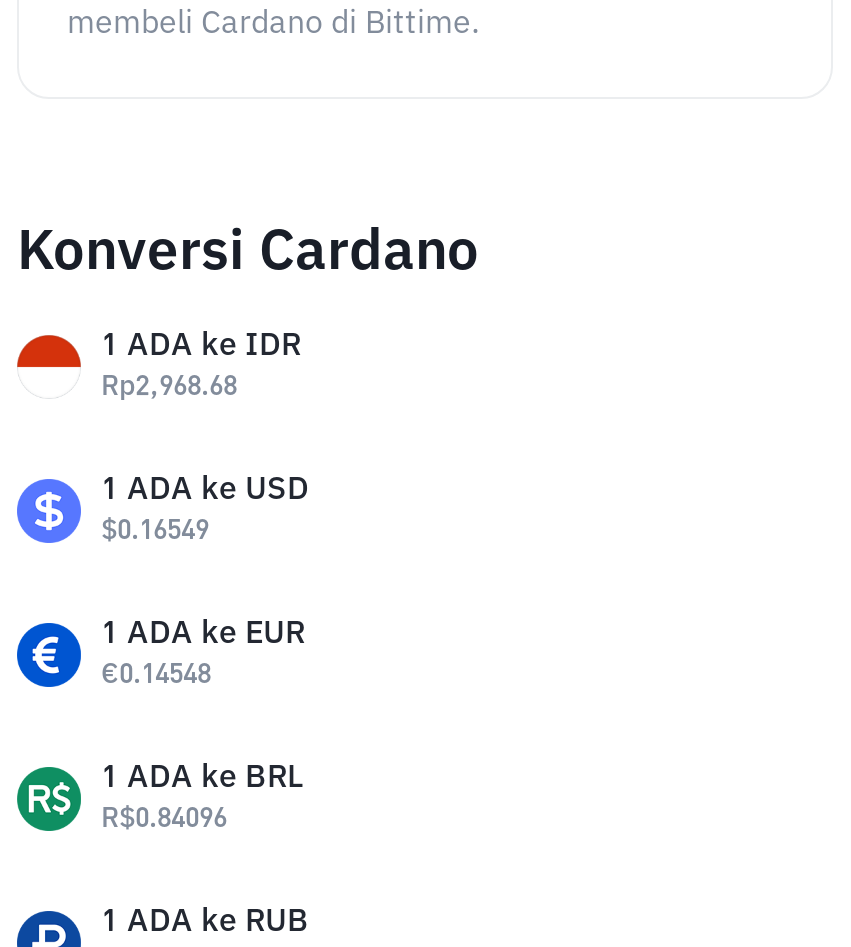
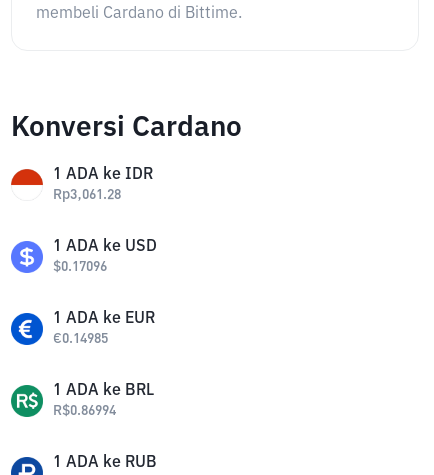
[101,373,237,401] Rp2,968.68 -> [53,188,121,202] Rp3,061.28
[101,517,209,545] $0.16549 -> [53,260,107,274] $0.17096
[101,661,211,689] €0.14548 -> [53,332,108,346] €0.14985
[101,805,227,833] R$0.84096 -> [53,404,116,418] R$0.86994

